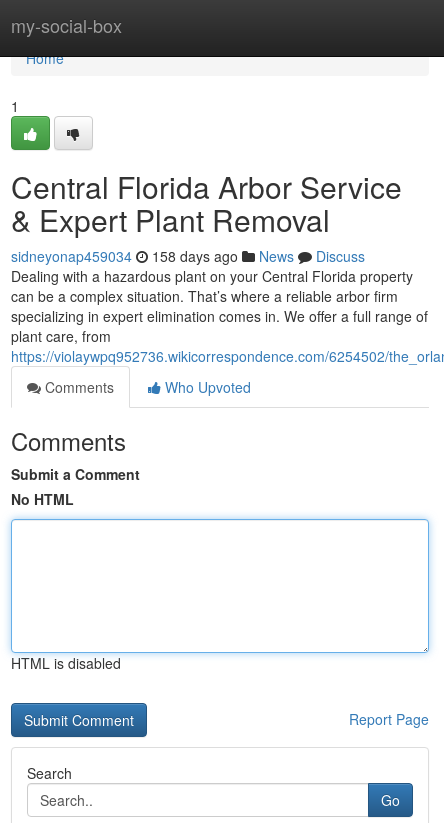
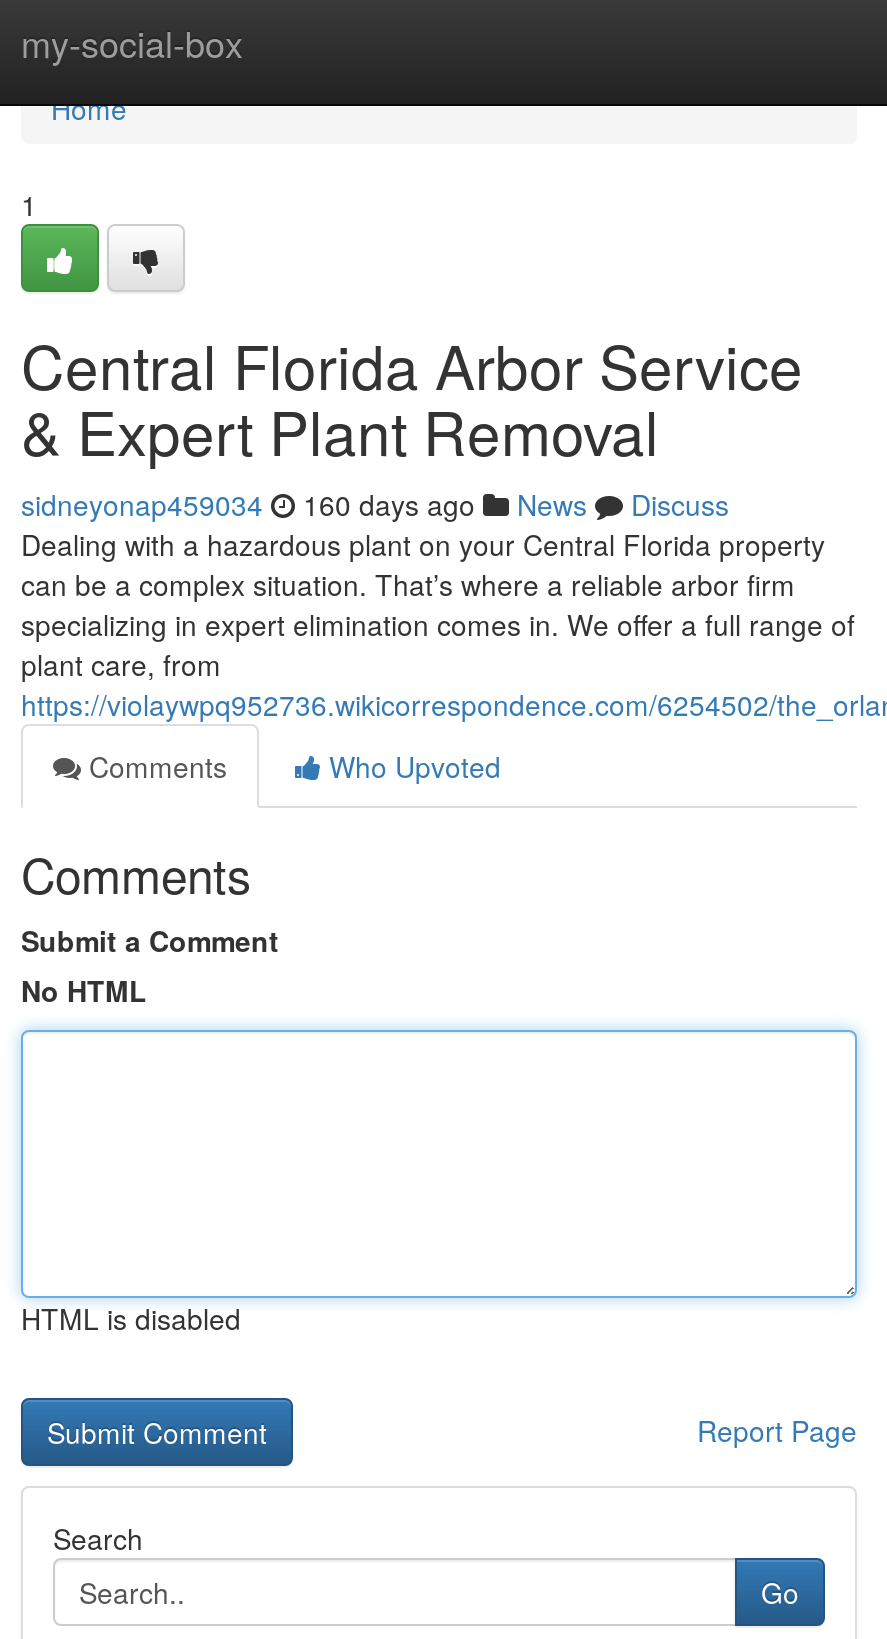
[11,246,365,266] sidneyonap459034 158 days ago News Discuss -> [21,484,729,524] sidneyonap459034 160 days ago News Discuss

